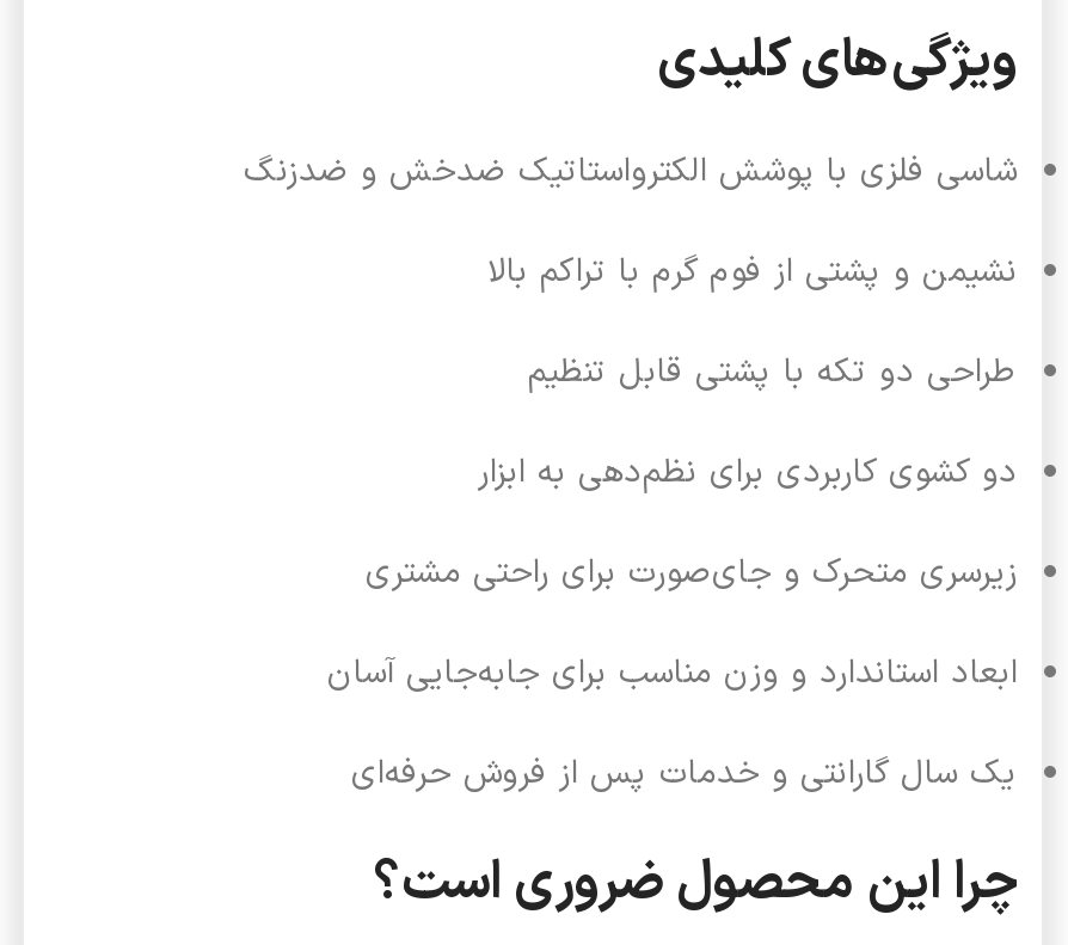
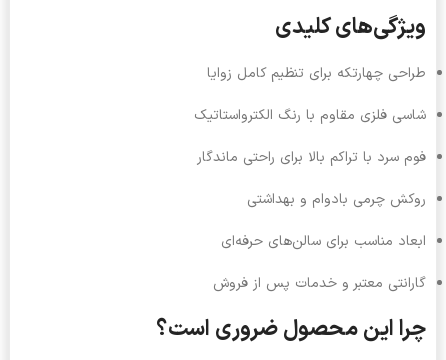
[244,147,1018,799] شاسی فلزی با پوشش الکترواستاتیک ضدخش و ضدزنگ | نشیمن و پشتی از فوم گرم با تراکم بالا | طراحی دو تکه با پشتی قابل تنظیم | دو کشوی کاربردی برای نظم‌دهی به ابزار | زیرسری متحرک و جای‌صورت برای راحتی مشتری | ابعاد استاندارد و وزن مناسب برای جابه‌جایی آسان | یک سال گارانتی و خدمات پس از فروش حرفه‌ای -> [194,63,426,294] طراحی چهارتکه برای تنظیم کامل زوایا | شاسی فلزی مقاوم با رنگ الکترواستاتیک | فوم سرد با تراکم بالا برای راحتی ماندگار | روکش چرمی بادوام و بهداشتی | ابعاد مناسب برای سالن‌های حرفه‌ای | گارانتی معتبر و خدمات پس از فروش

